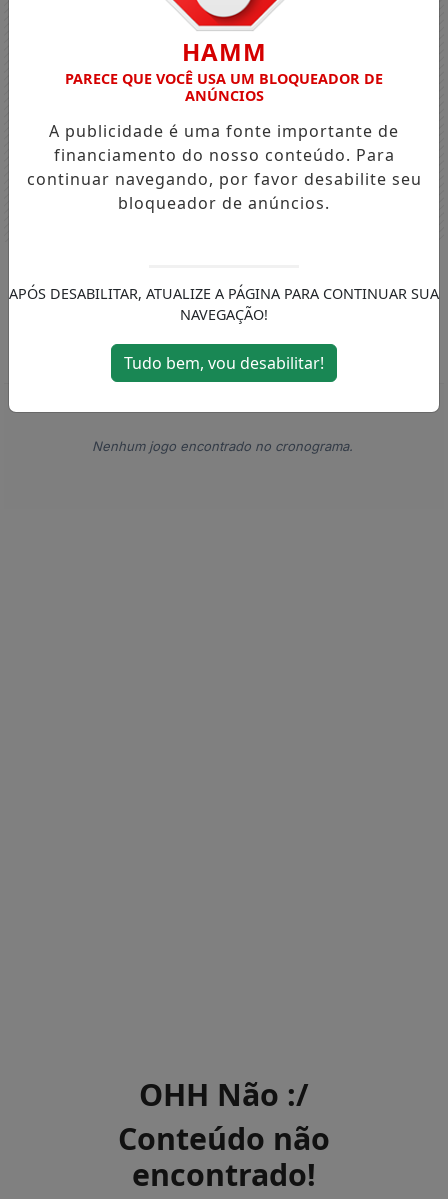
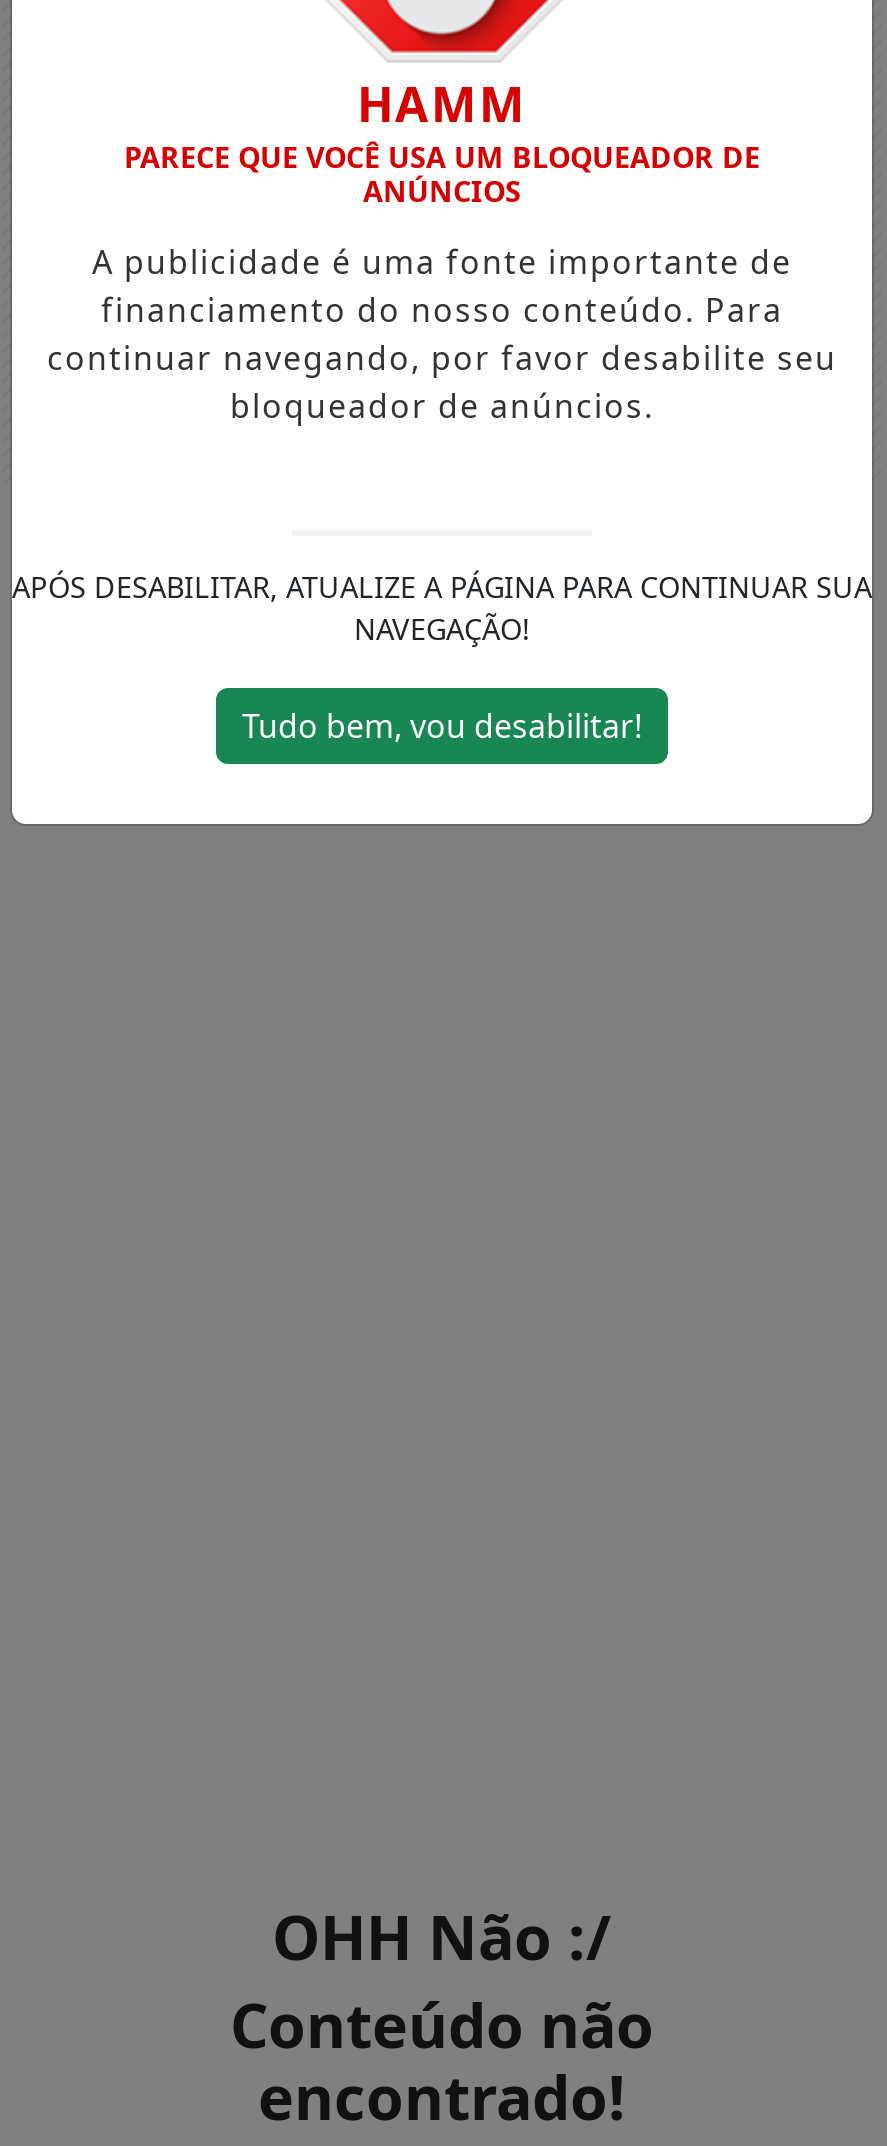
[91,438,352,454] Nenhum jogo encontrado no cronograma. -> none

